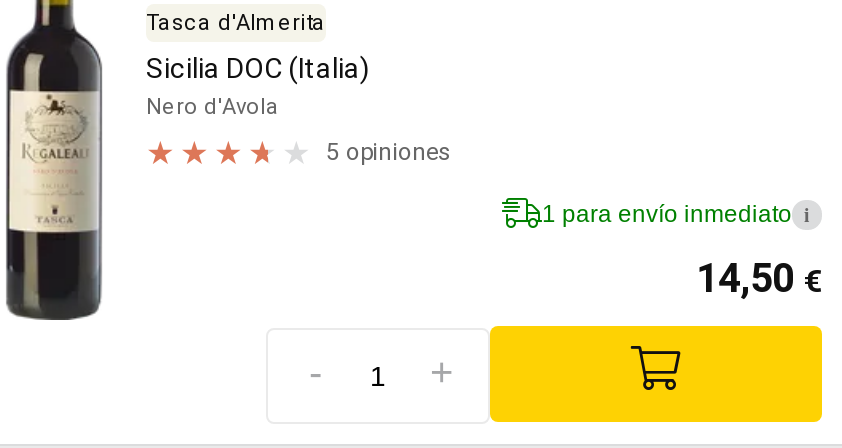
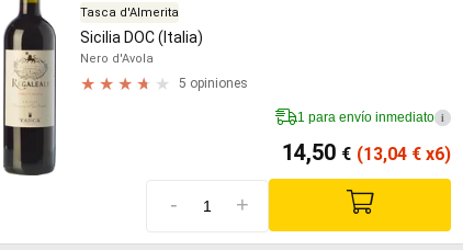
[696,253,822,301] 14,50 € -> [282,139,451,165] 14,50 € (13,04 €x6)

